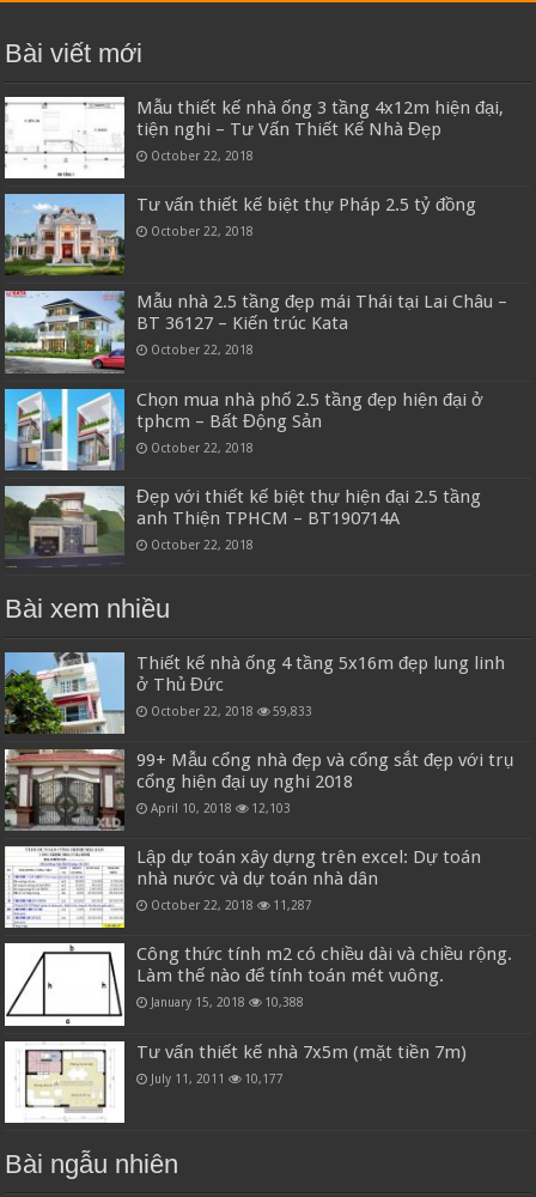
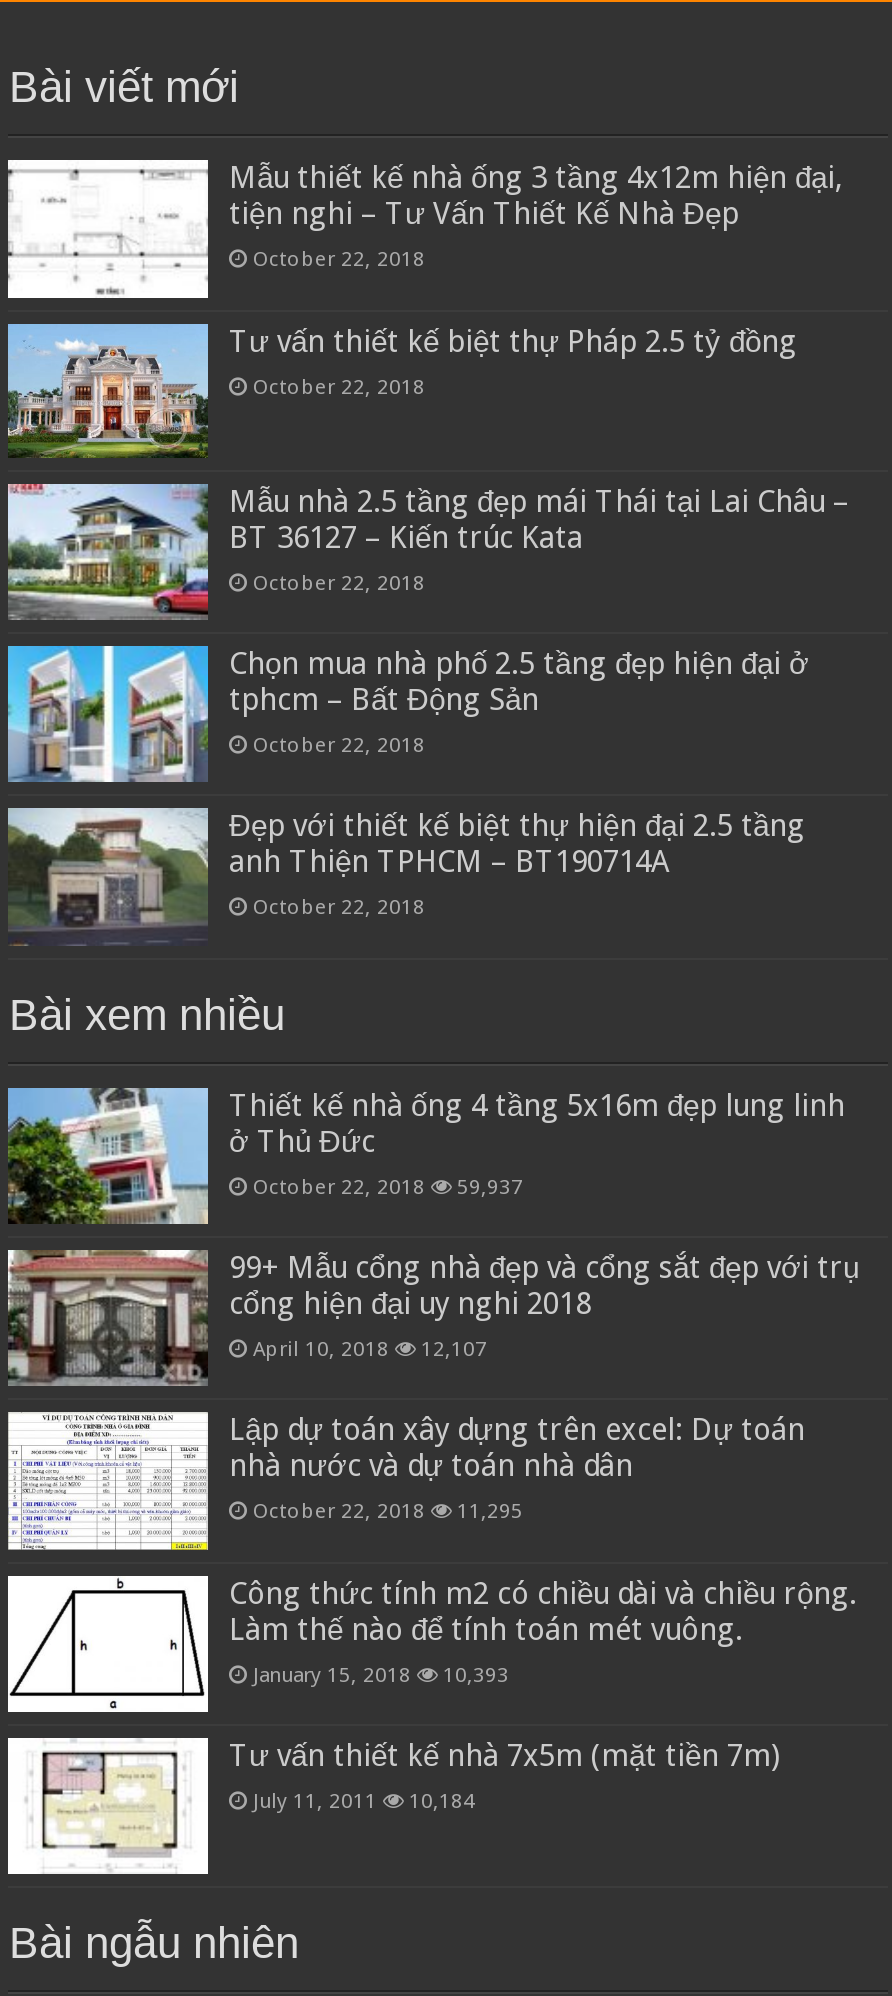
[151,704,313,718] October 22, 2018 59,833 -> [253,1173,523,1197] October 22, 2018 59,937
[151,801,291,815] April 10, 2018 12,103 -> [253,1336,487,1360] April 10, 2018 12,107
[151,898,313,912] October 22, 2018 11,287 -> [253,1498,523,1522] October 22, 2018 11,295
[151,995,304,1010] January 15, 2018 10,388 -> [253,1661,509,1685] January 15, 2018 10,393
[151,1071,284,1085] July 11, 2011 10,177 -> [253,1788,475,1812] July 11, 2011 10,184

